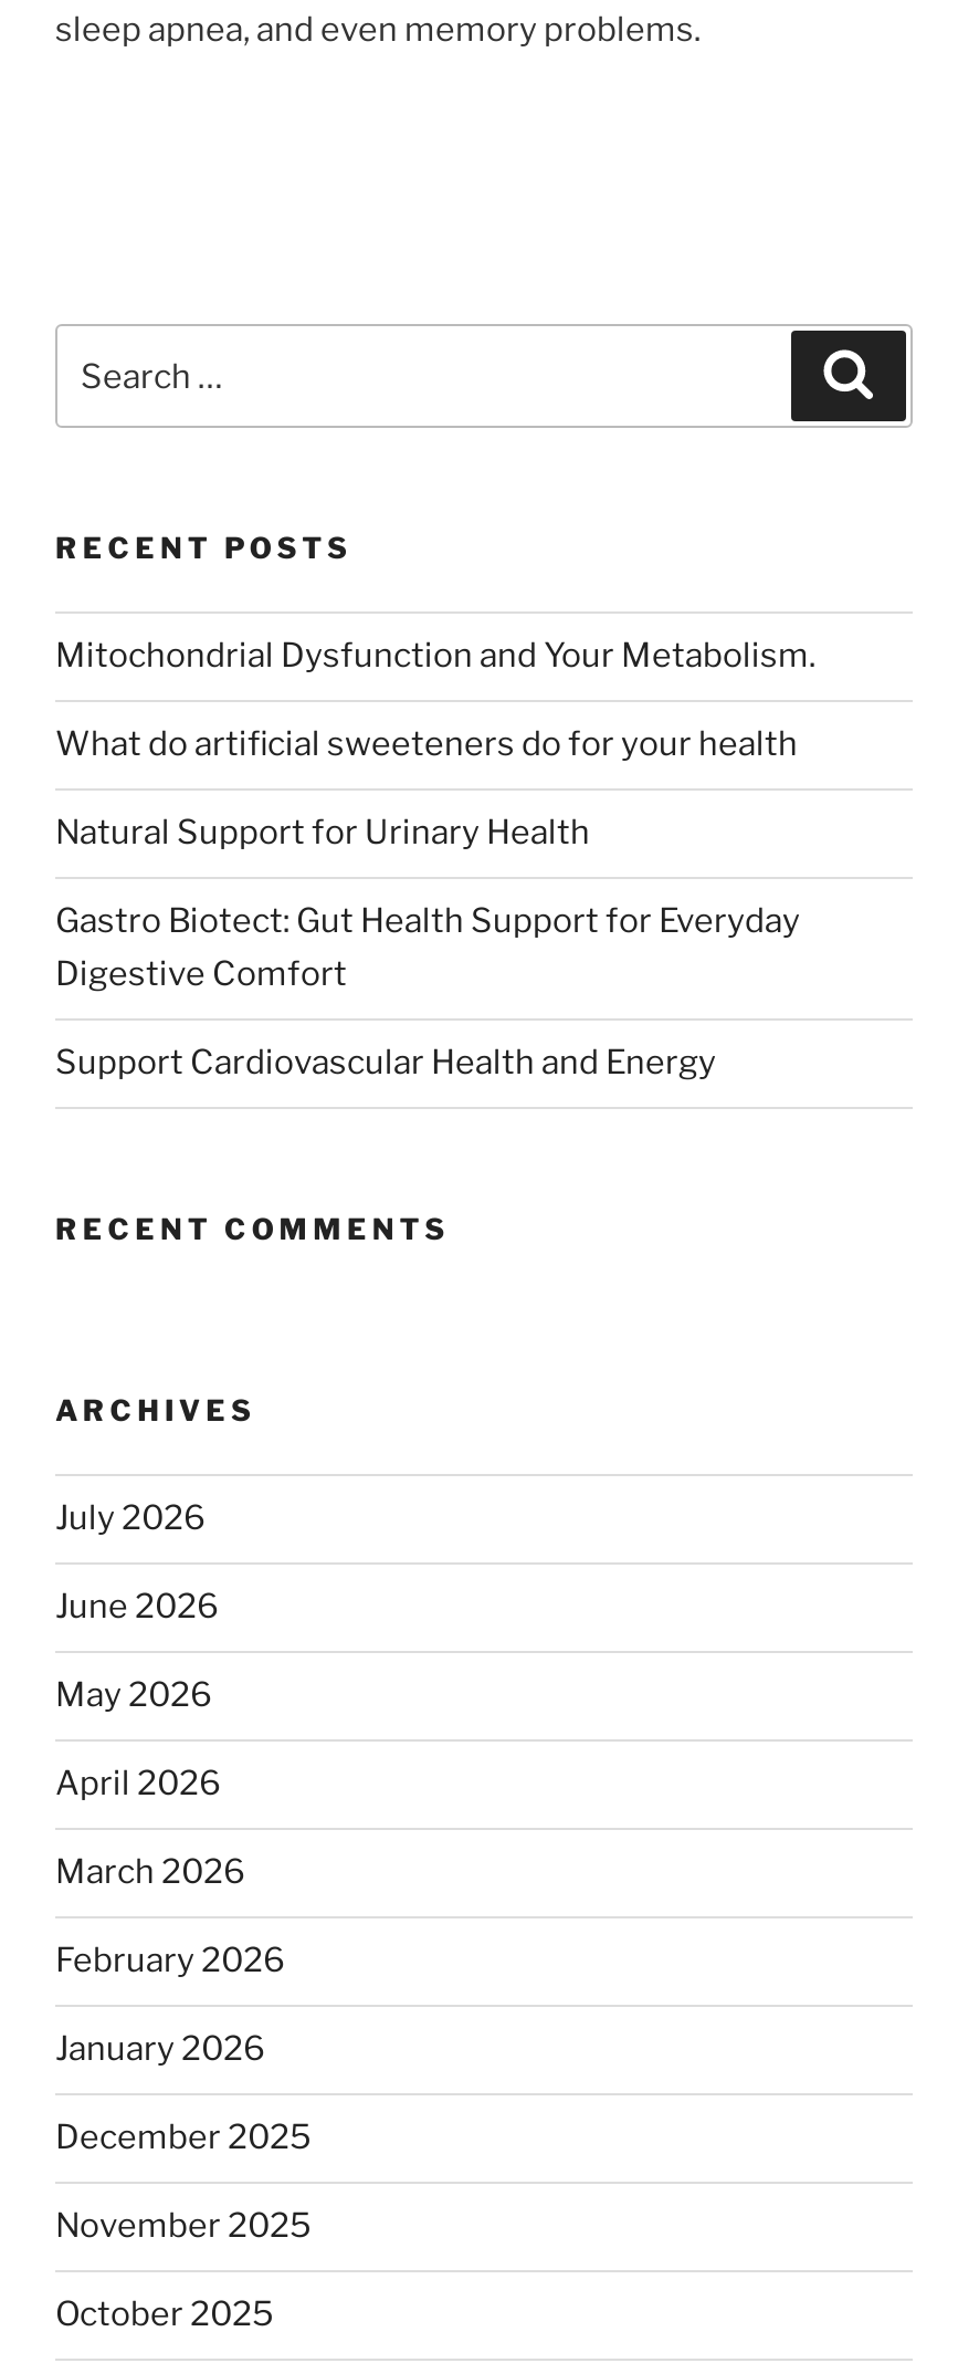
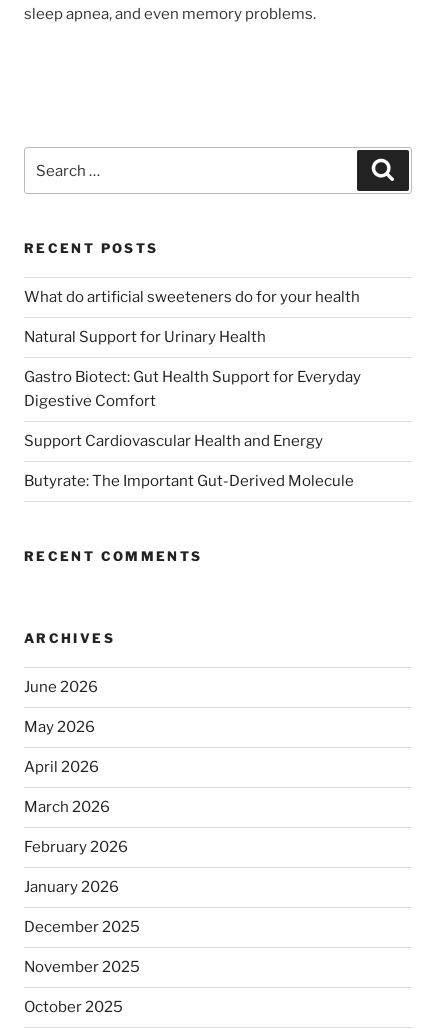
[55,636,815,676] Mitochondrial Dysfunction and Your Metabolism. -> none
none -> [24,472,354,490] Butyrate: The Important Gut-Derived Molecule
[55,1499,206,1539] July 2026 -> none

